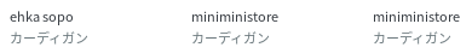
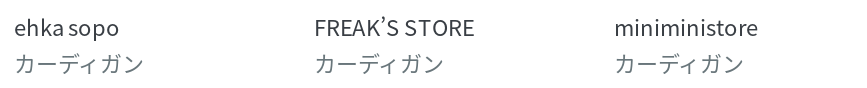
[191,6,278,27] miniministore -> [314,10,474,44] FREAK’S STORE

